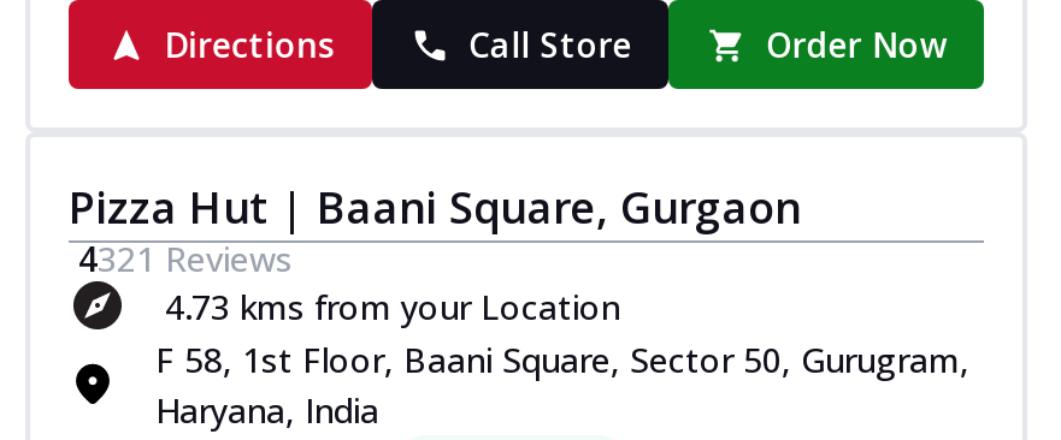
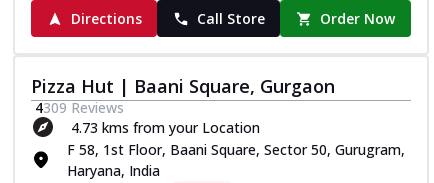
[78,236,293,281] 4321Reviews -> [35,98,124,117] 4309Reviews

